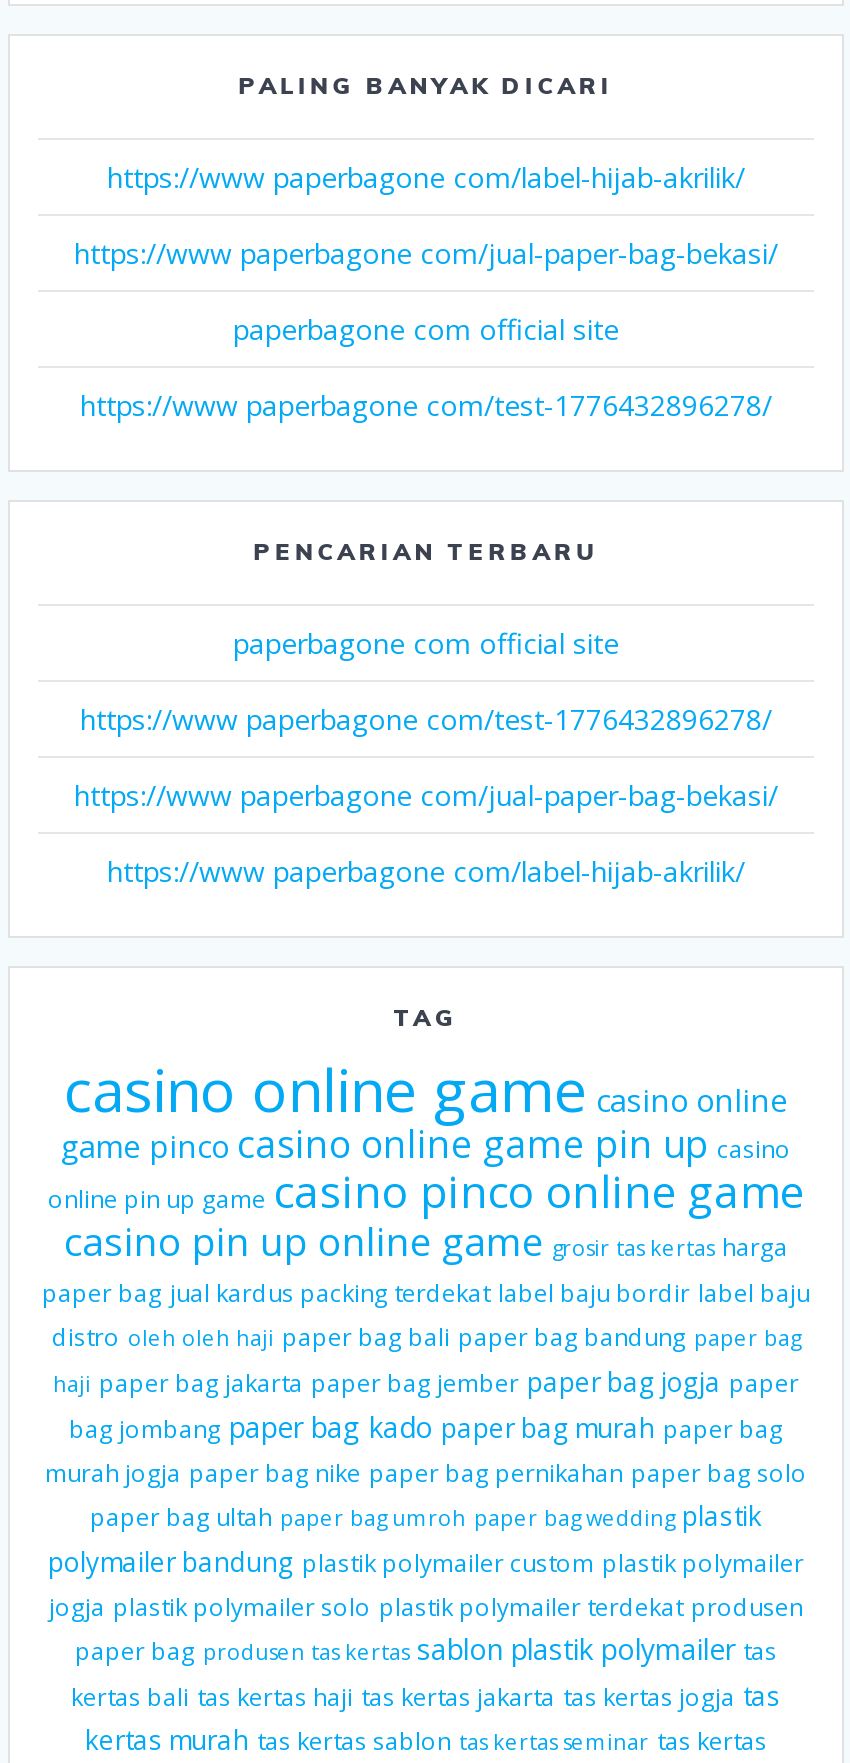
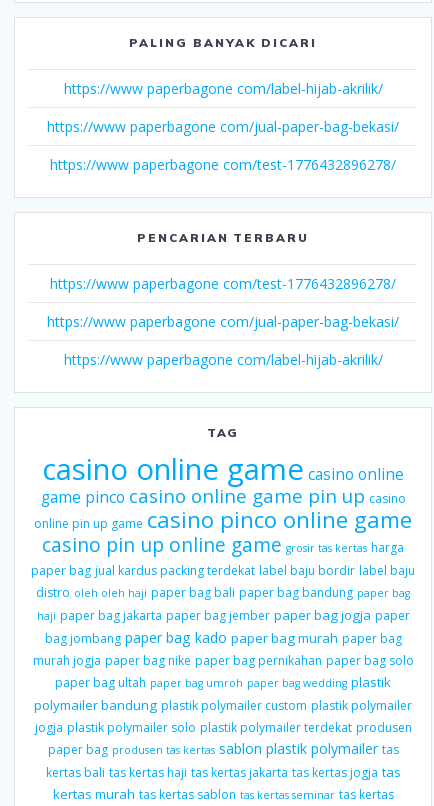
[233,309,619,347] paperbagone com official site -> none
[233,623,619,661] paperbagone com official site -> none

